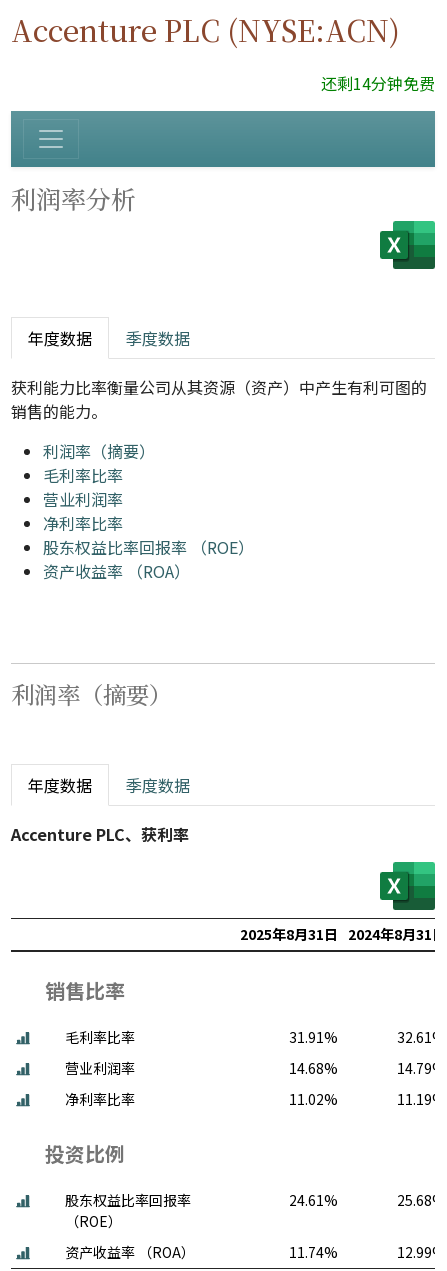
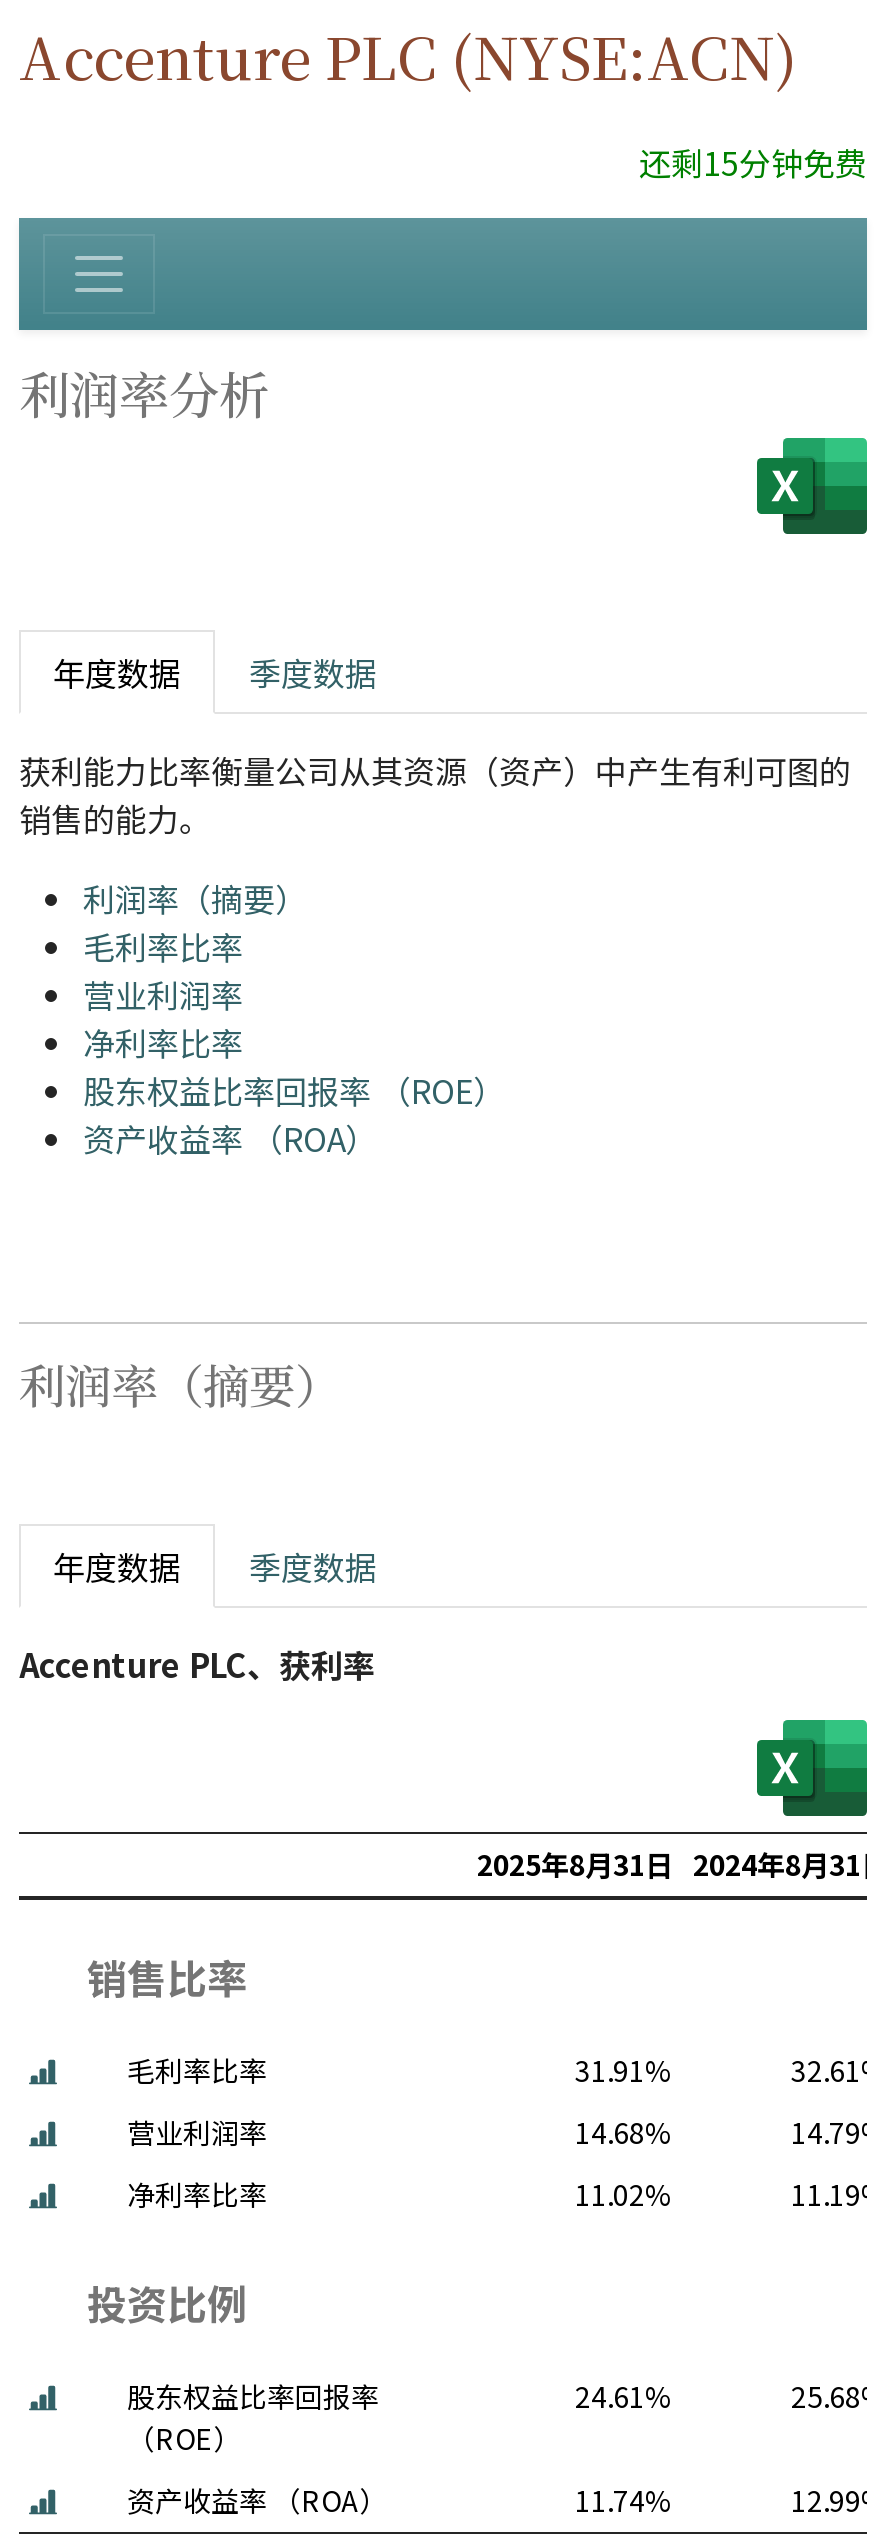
[321,71,435,95] 还剩14分钟免费 -> [639,138,867,186] 还剩15分钟免费

